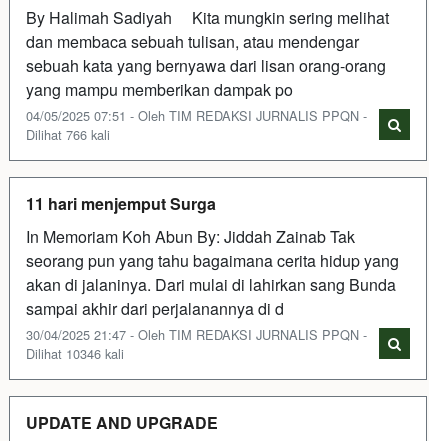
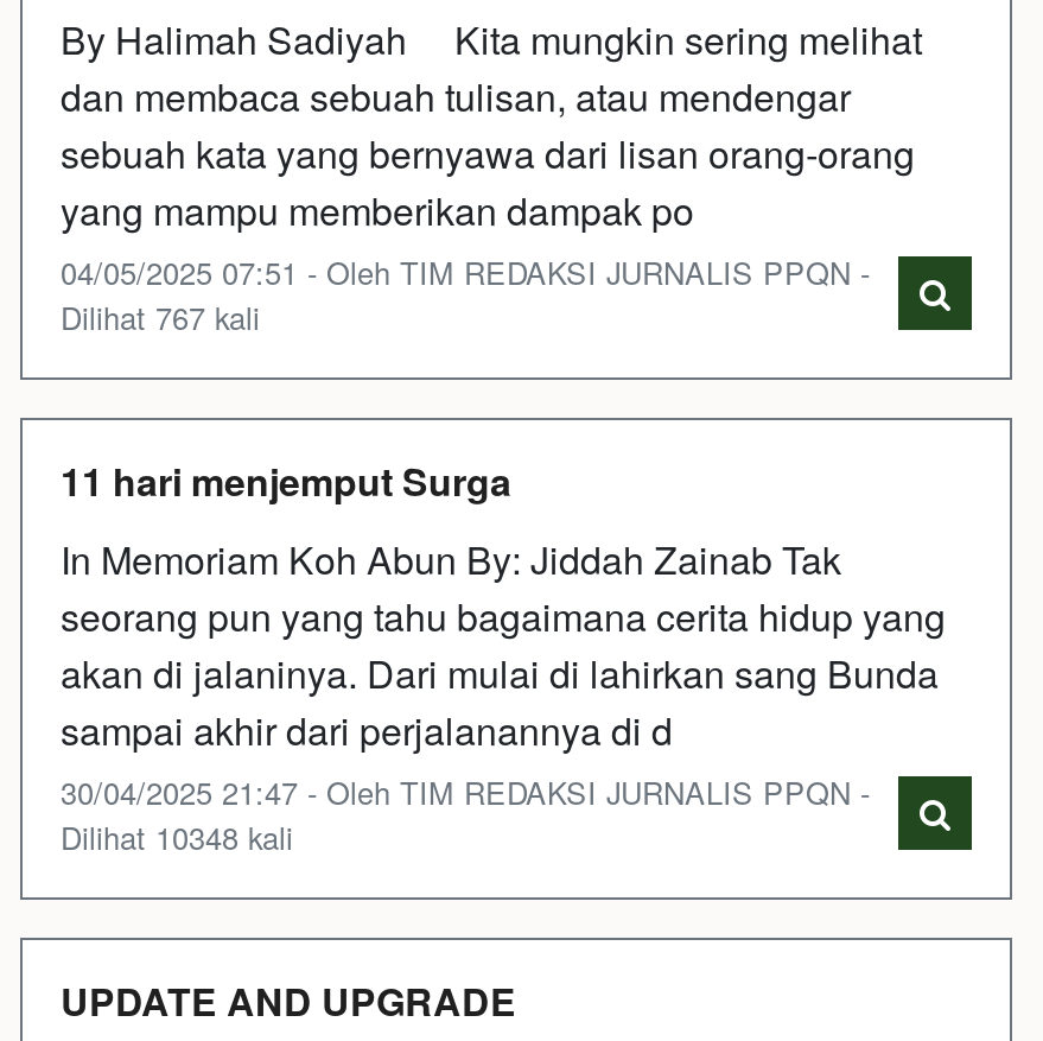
[26,125,110,144] Dilihat 766 kali -> [61,294,260,339] Dilihat 767 kali
[26,344,124,363] Dilihat 10346 kali -> [61,814,293,859] Dilihat 10348 kali

